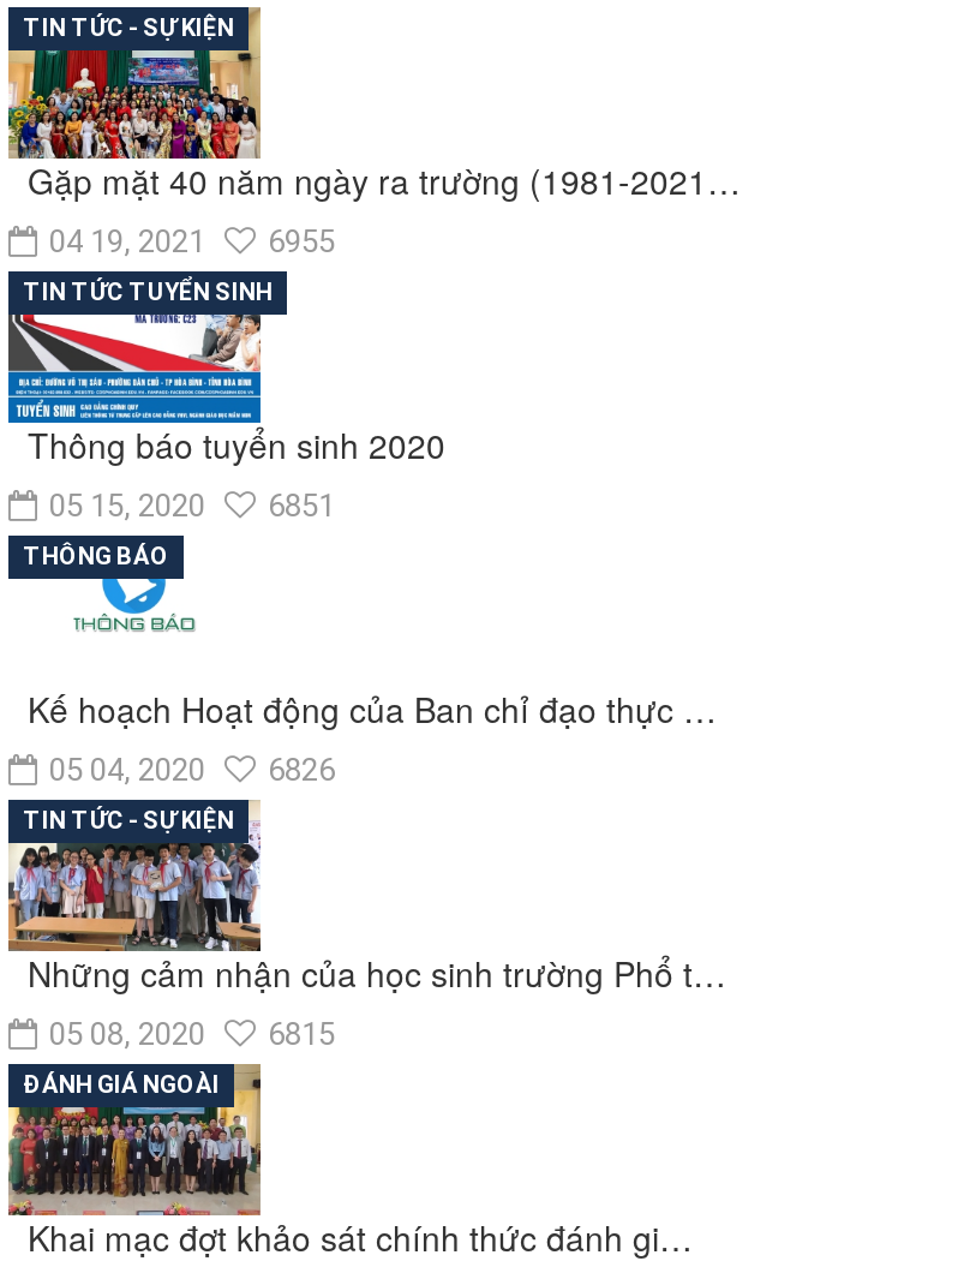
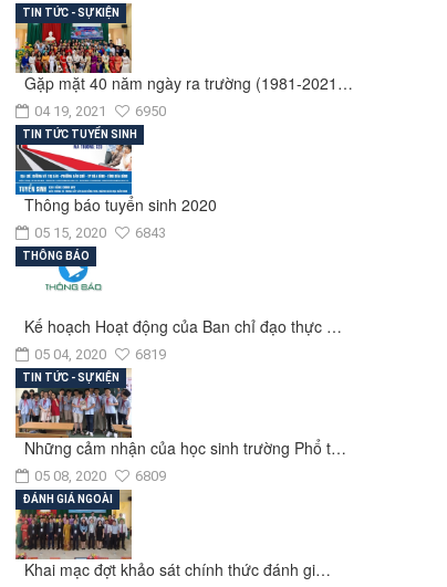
[49,222,335,258] 04 19, 2021 6955 -> [34,102,166,119] 04 19, 2021 6950
[49,487,335,523] 05 15, 2020 6851 -> [34,224,166,241] 05 15, 2020 6843
[49,751,335,787] 05 04, 2020 6826 -> [34,346,166,362] 05 04, 2020 6819
[49,1015,335,1051] 05 08, 2020 6815 -> [34,467,166,484] 05 08, 2020 6809

